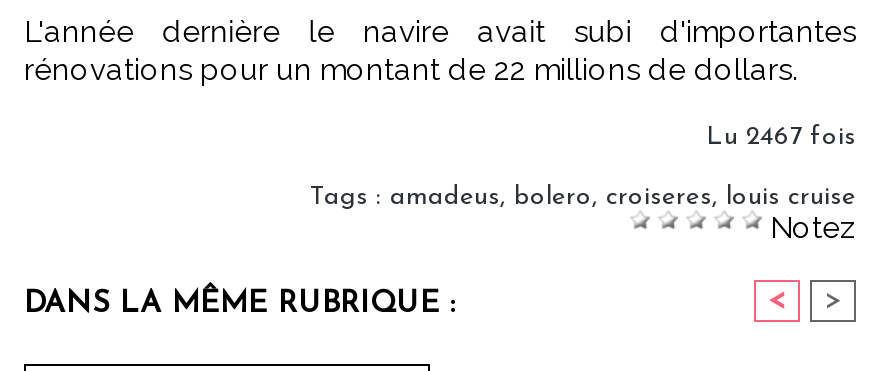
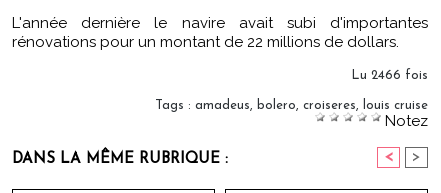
[706,123,856,149] Lu 2467 fois -> [351,68,428,81] Lu 2466 fois

